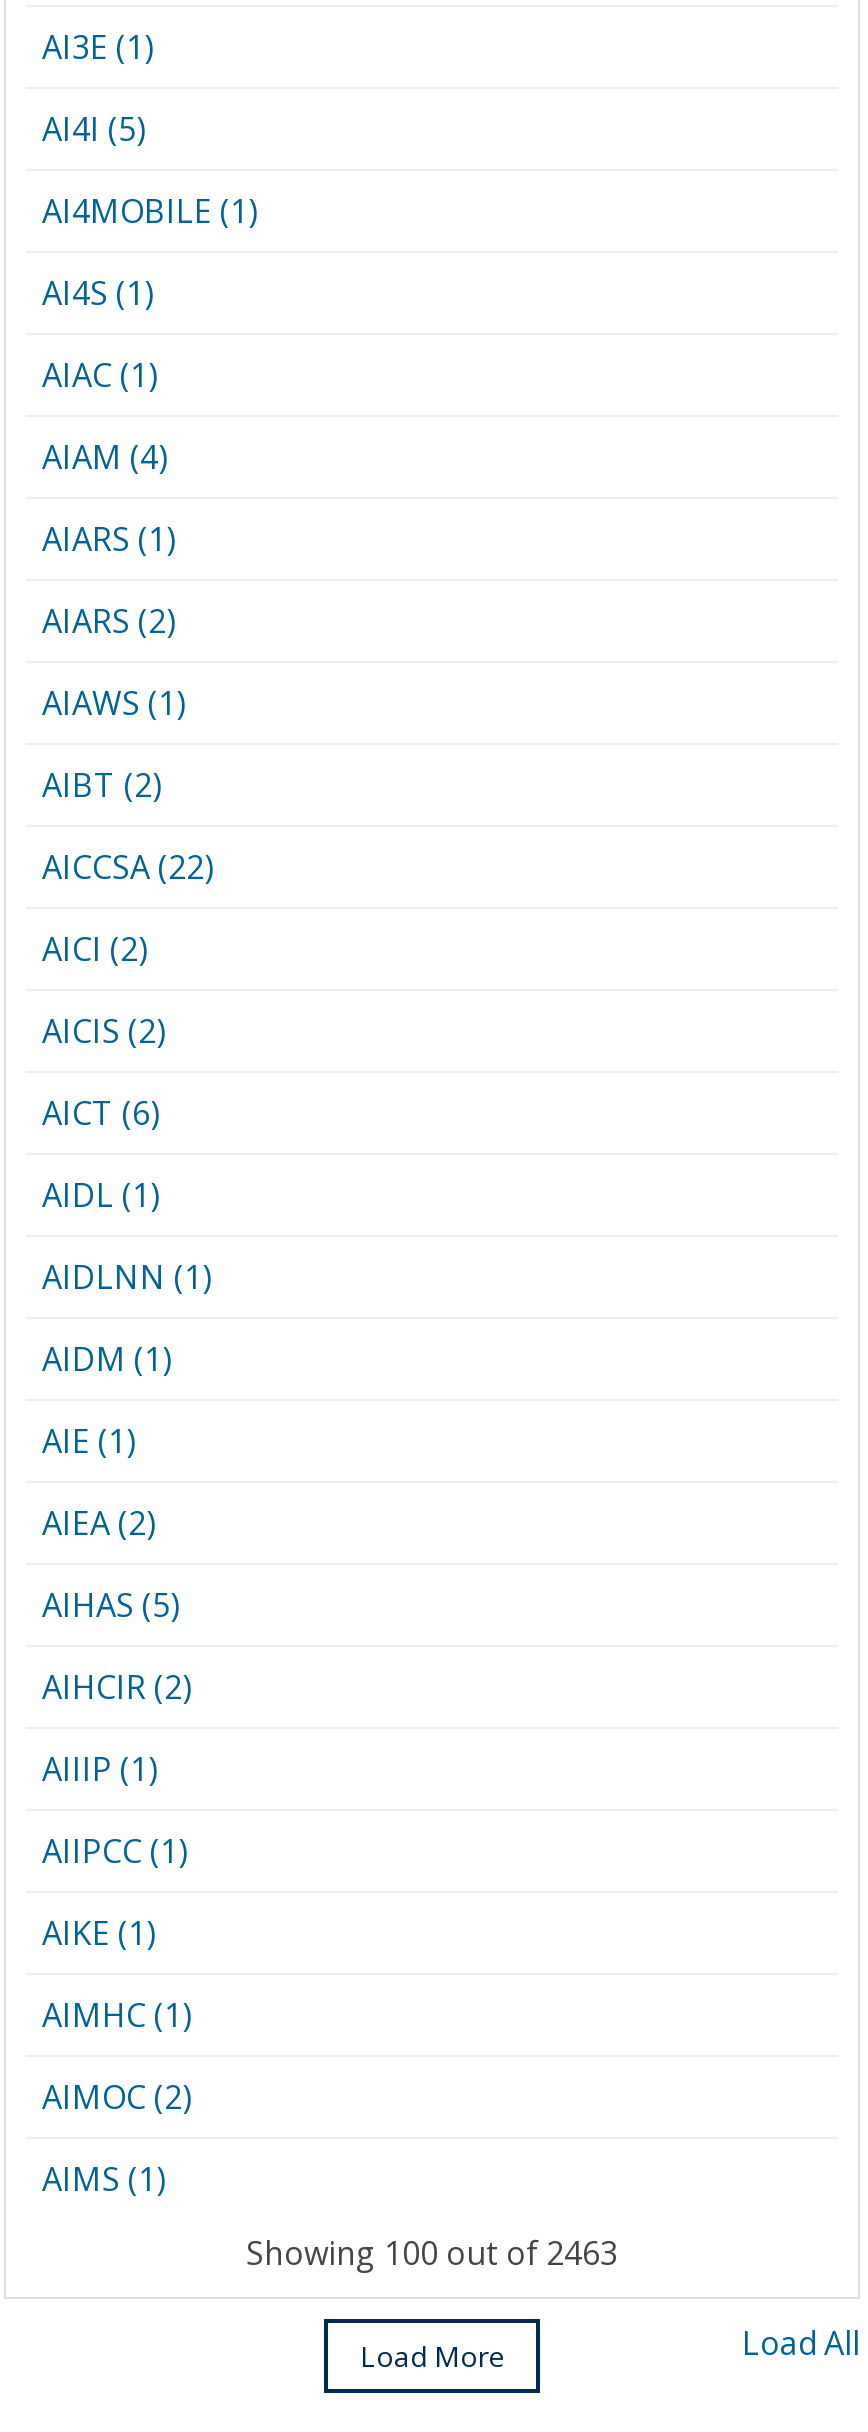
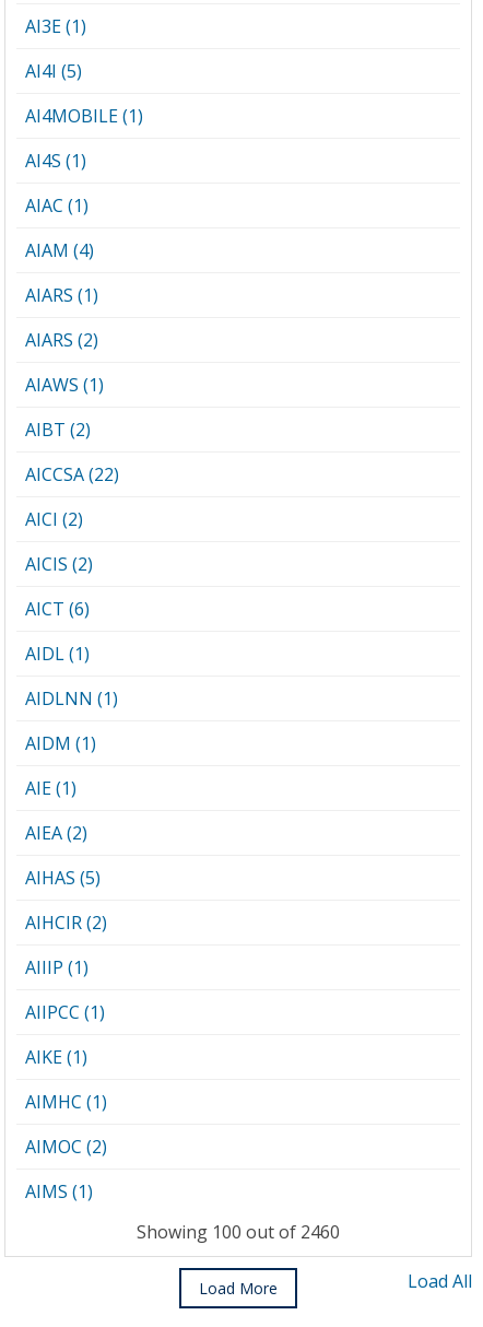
[246,2231,618,2275] Showing 100 out of 2463 -> [137,1220,340,1244] Showing 100 out of 2460

